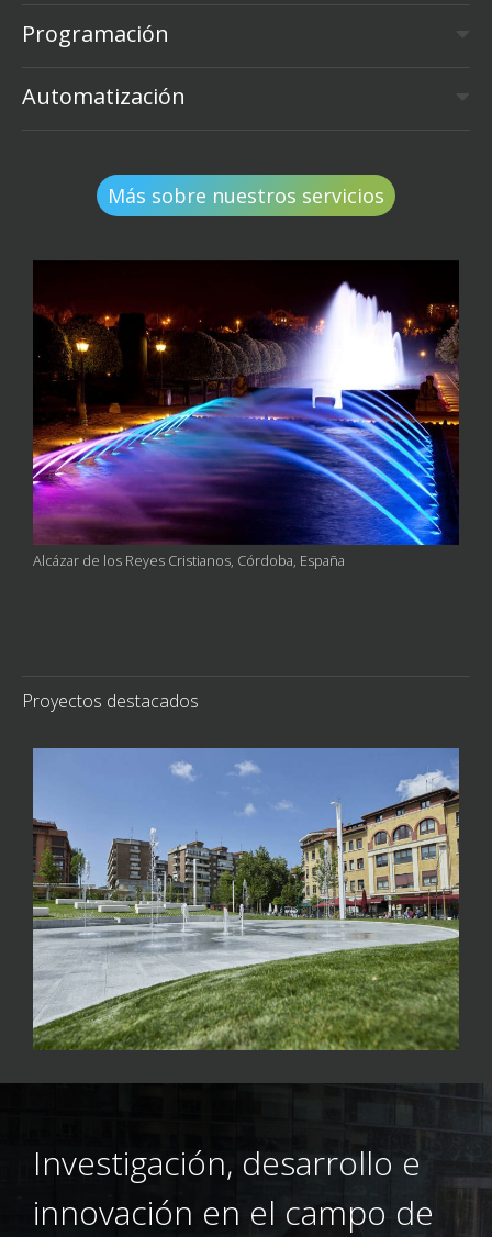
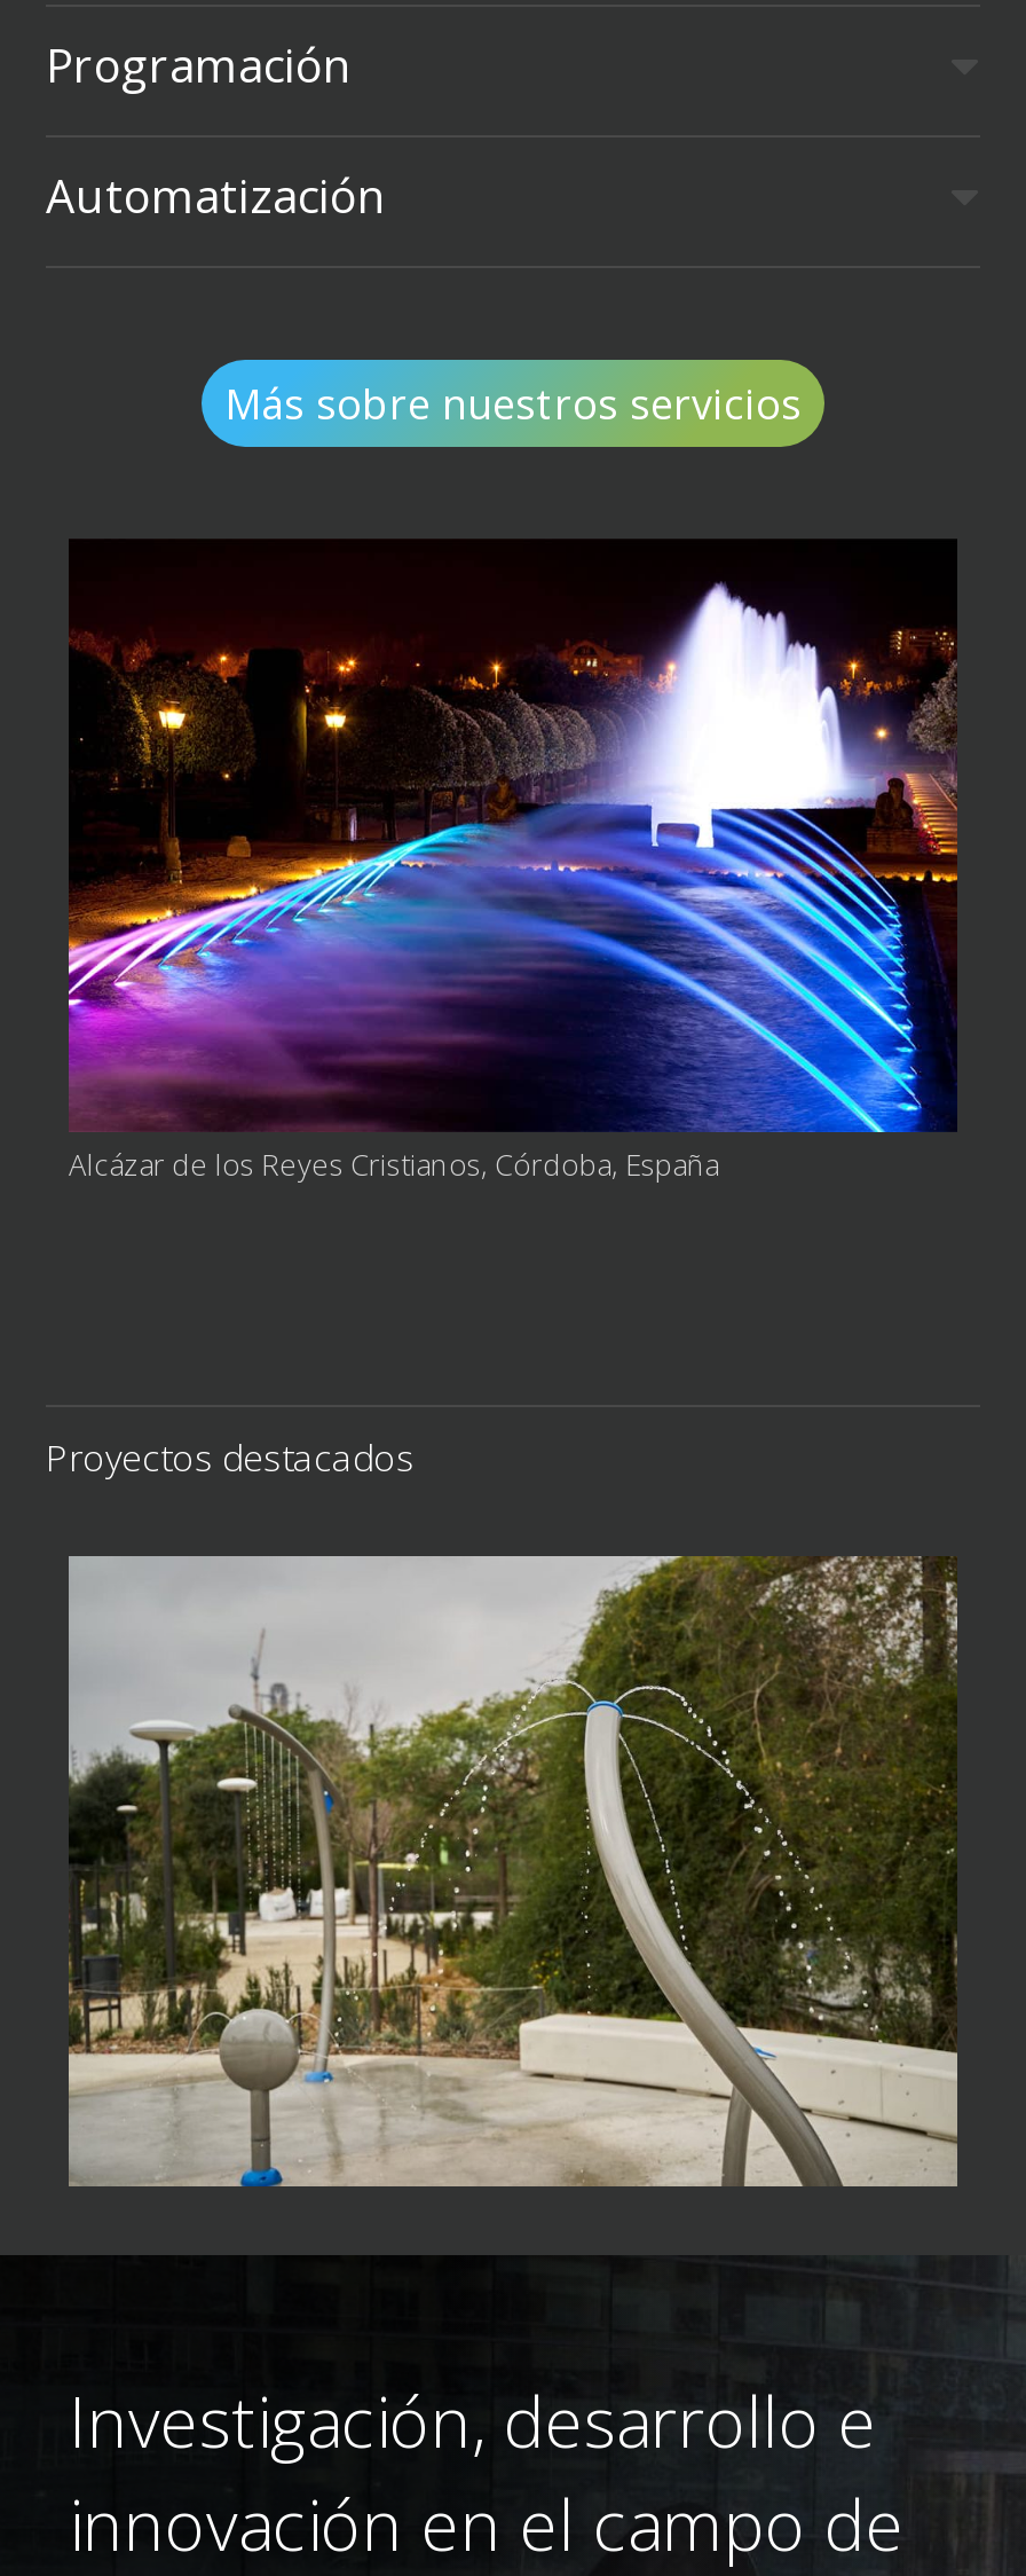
[32,747,460,1051] [image] -> [66,1555,960,2190] [image]

